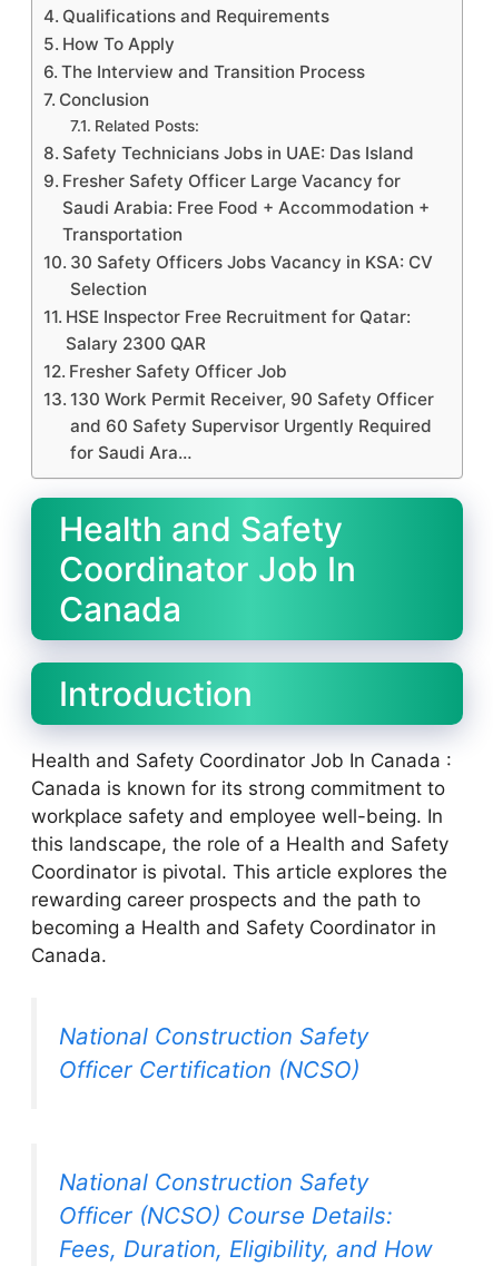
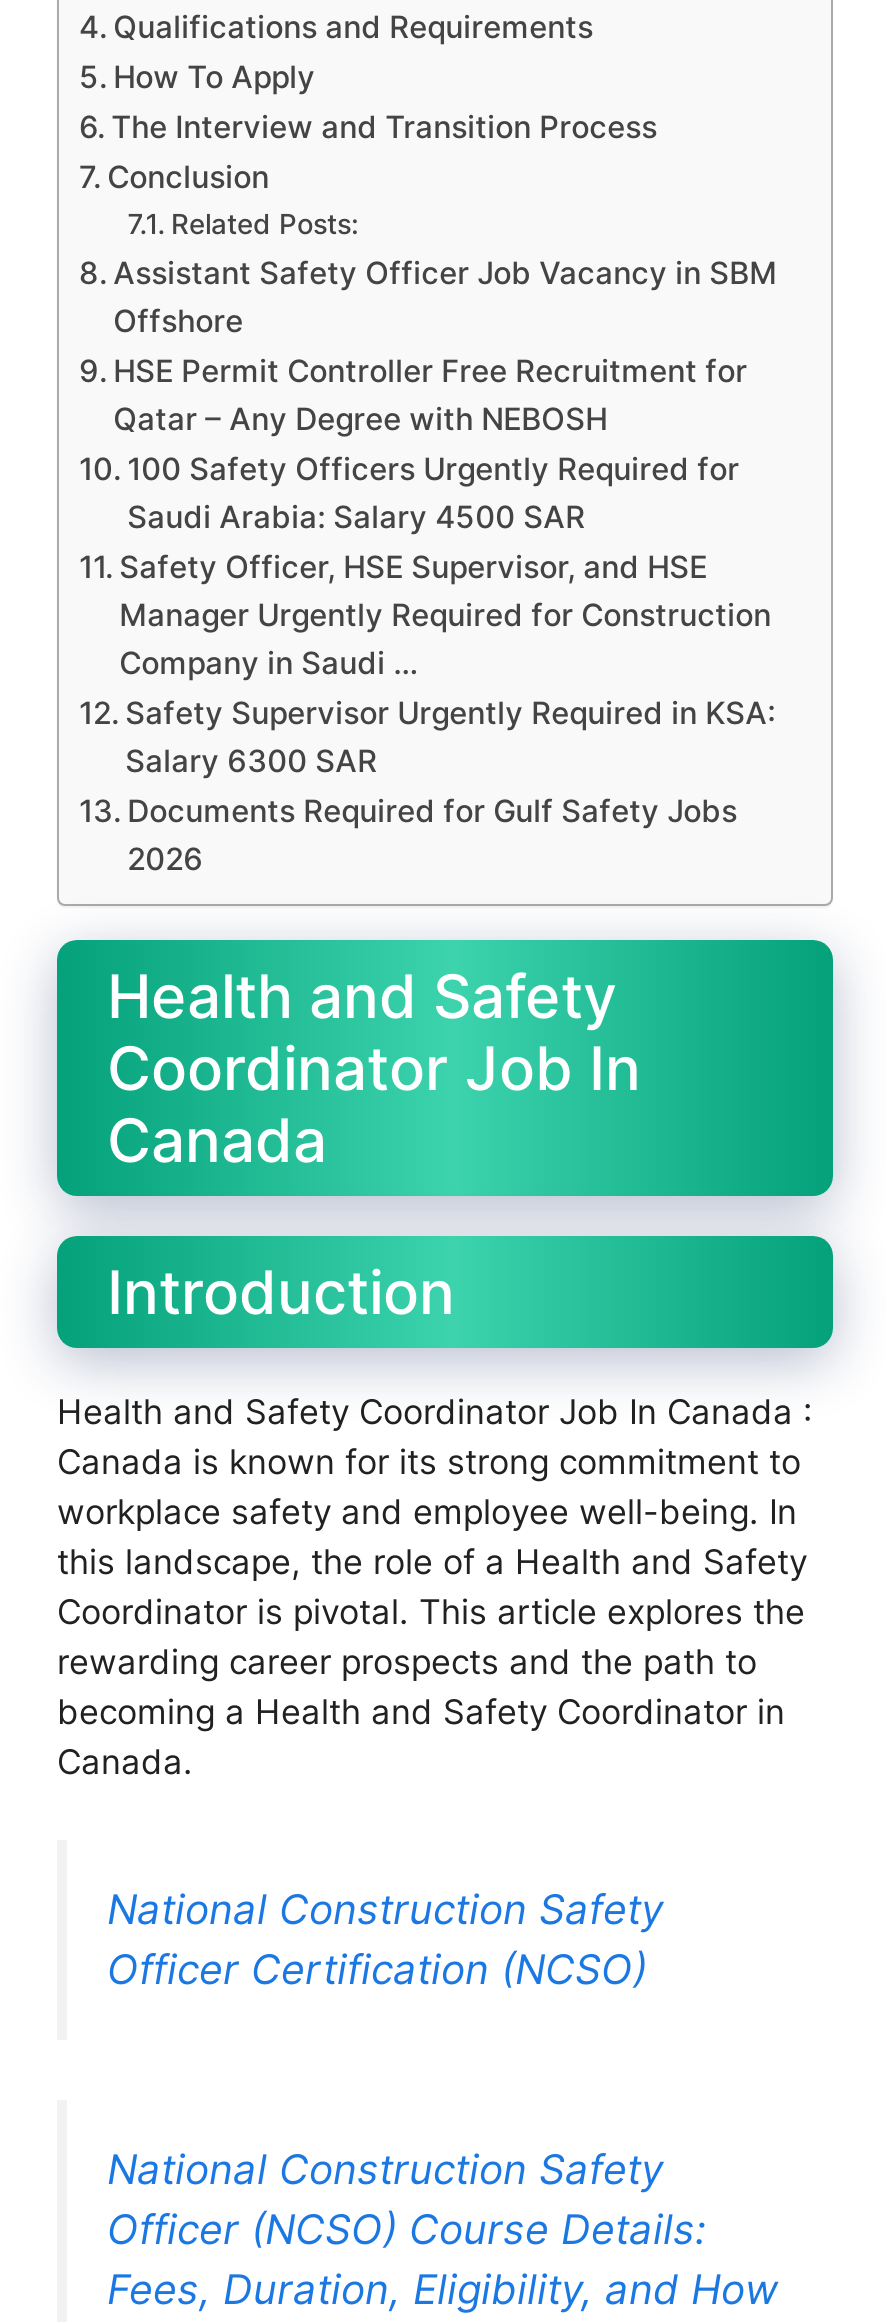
[62,142,434,463] Safety Technicians Jobs in UAE: Das Island | Fresher Safety Officer Large Vacancy for | Saudi Arabia: Free Food + Accommodation + | Transportation | 30 Safety Officers Jobs Vacancy in KSA: CV | Selection | HSE Inspector Free Recruitment for Qatar: | Salary 2300 QAR | Fresher Safety Officer Job | 130 Work Permit Receiver, 90 Safety Officer | and 60 Safety Supervisor Urgently Required | for Saudi Ara… -> [113,255,777,879] Assistant Safety Officer Job Vacancy in SBM | Offshore | HSE Permit Controller Free Recruitment for | Qatar – Any Degree with NEBOSH | 100 Safety Officers Urgently Required for | Saudi Arabia: Salary 4500 SAR | Safety Officer, HSE Supervisor, and HSE | Manager Urgently Required for Construction | Company in Saudi … | Safety Supervisor Urgently Required in KSA: | Salary 6300 SAR | Documents Required for Gulf Safety Jobs | 2026

